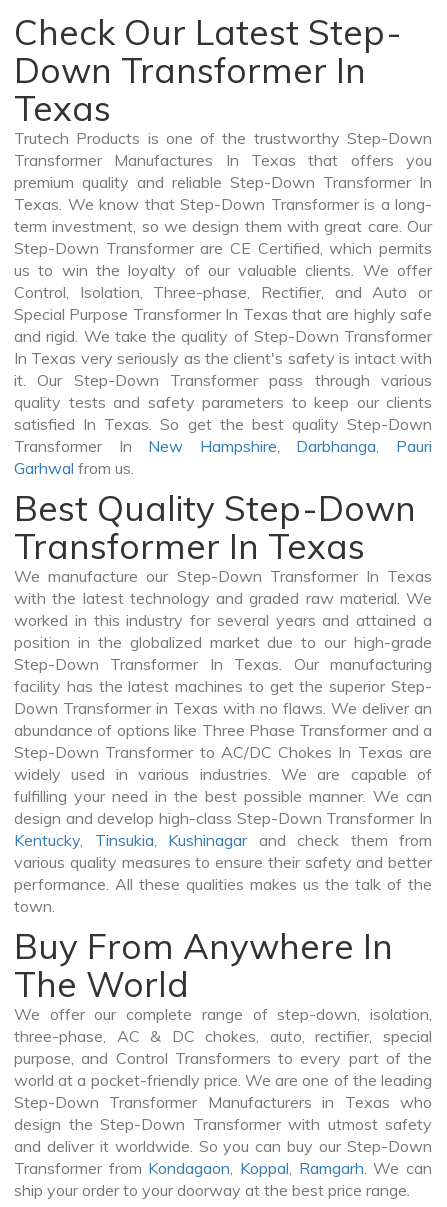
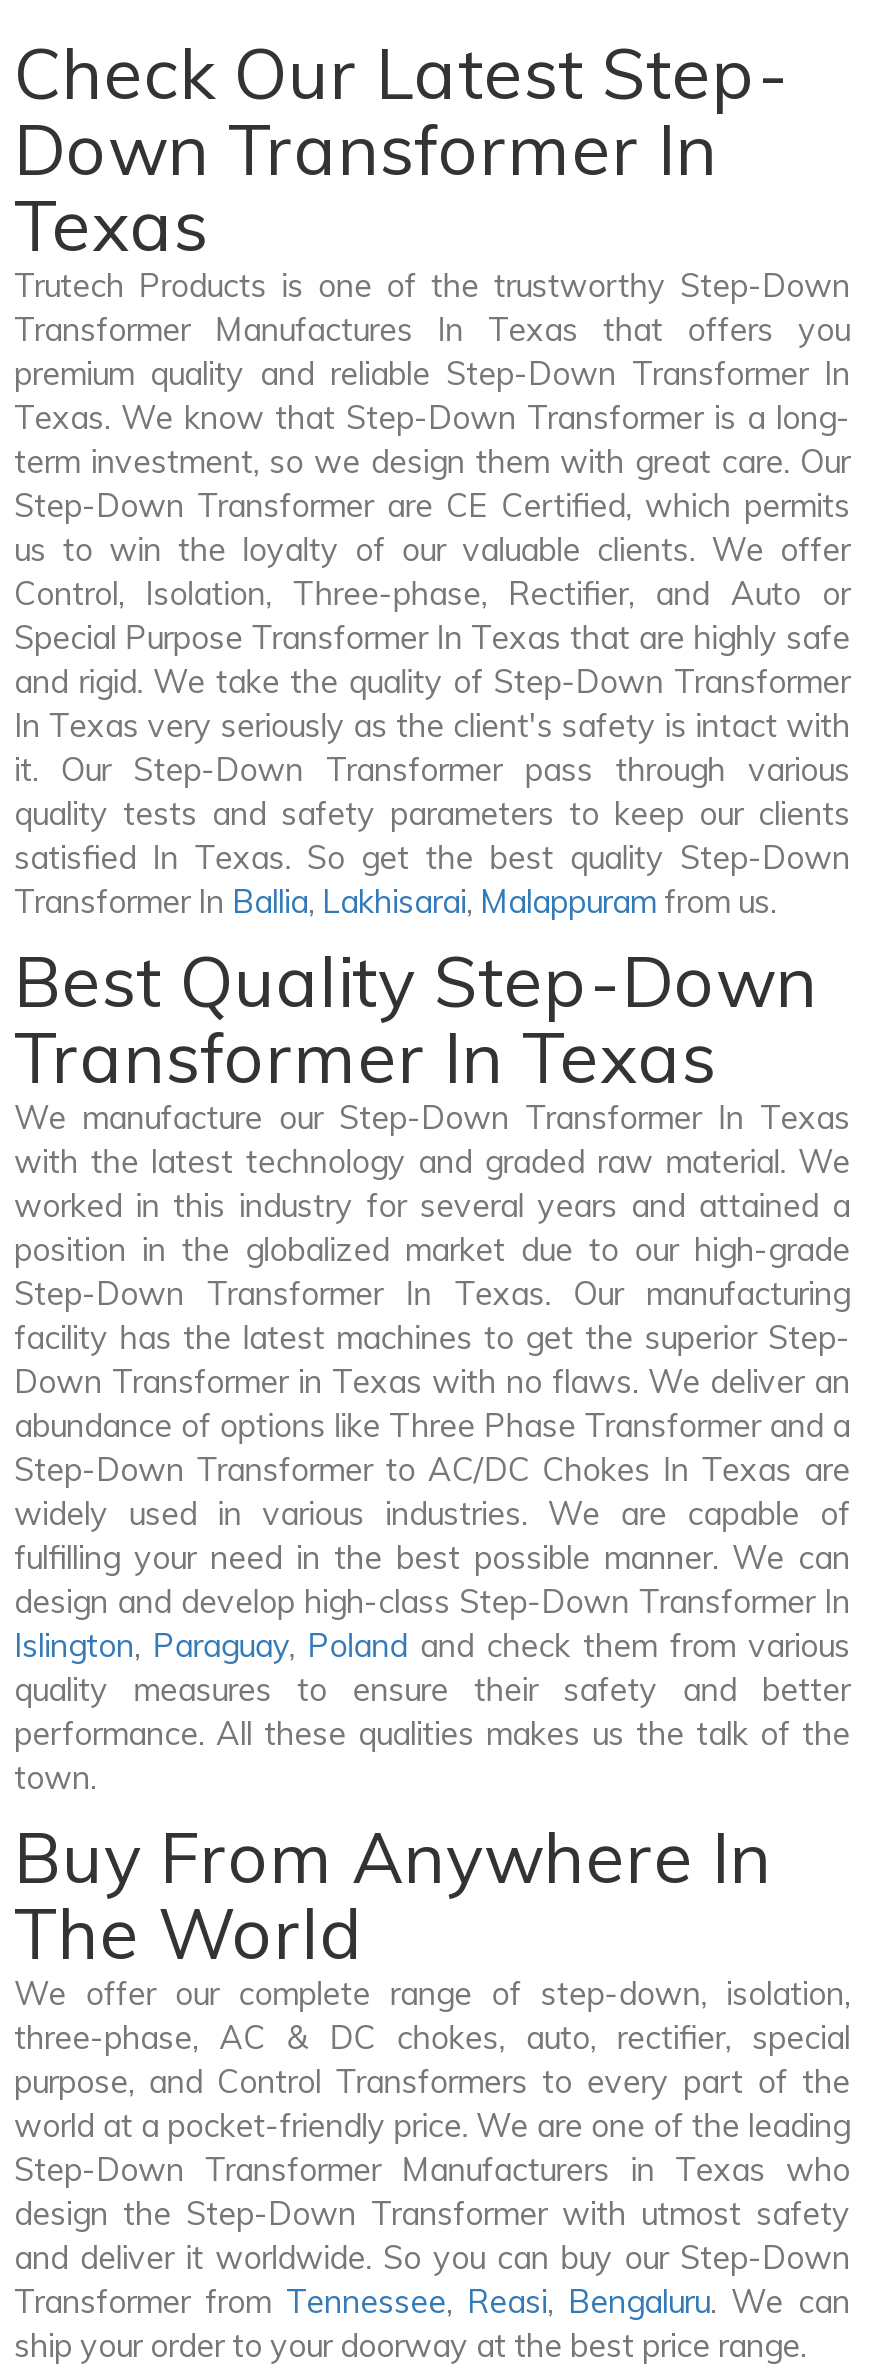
[14,436,432,478] Transformer In New Hampshire, Darbhanga, Pauri | Garhwal from us. -> [14,882,776,922] Transformer In Ballia, Lakhisarai, Malappuram from us.
[14,830,432,872] Kentucky, Tinsukia, Kushinagar and check them from | various quality measures to ensure their safety and better -> [14,1626,850,1710] Islington, Paraguay, Poland and check them from various | quality measures to ensure their safety and better
[14,1158,432,1178] Transformer from Kondagaon, Koppal, Ramgarh. We can -> [14,2282,850,2322] Transformer from Tennessee, Reasi, Bengaluru. We can

